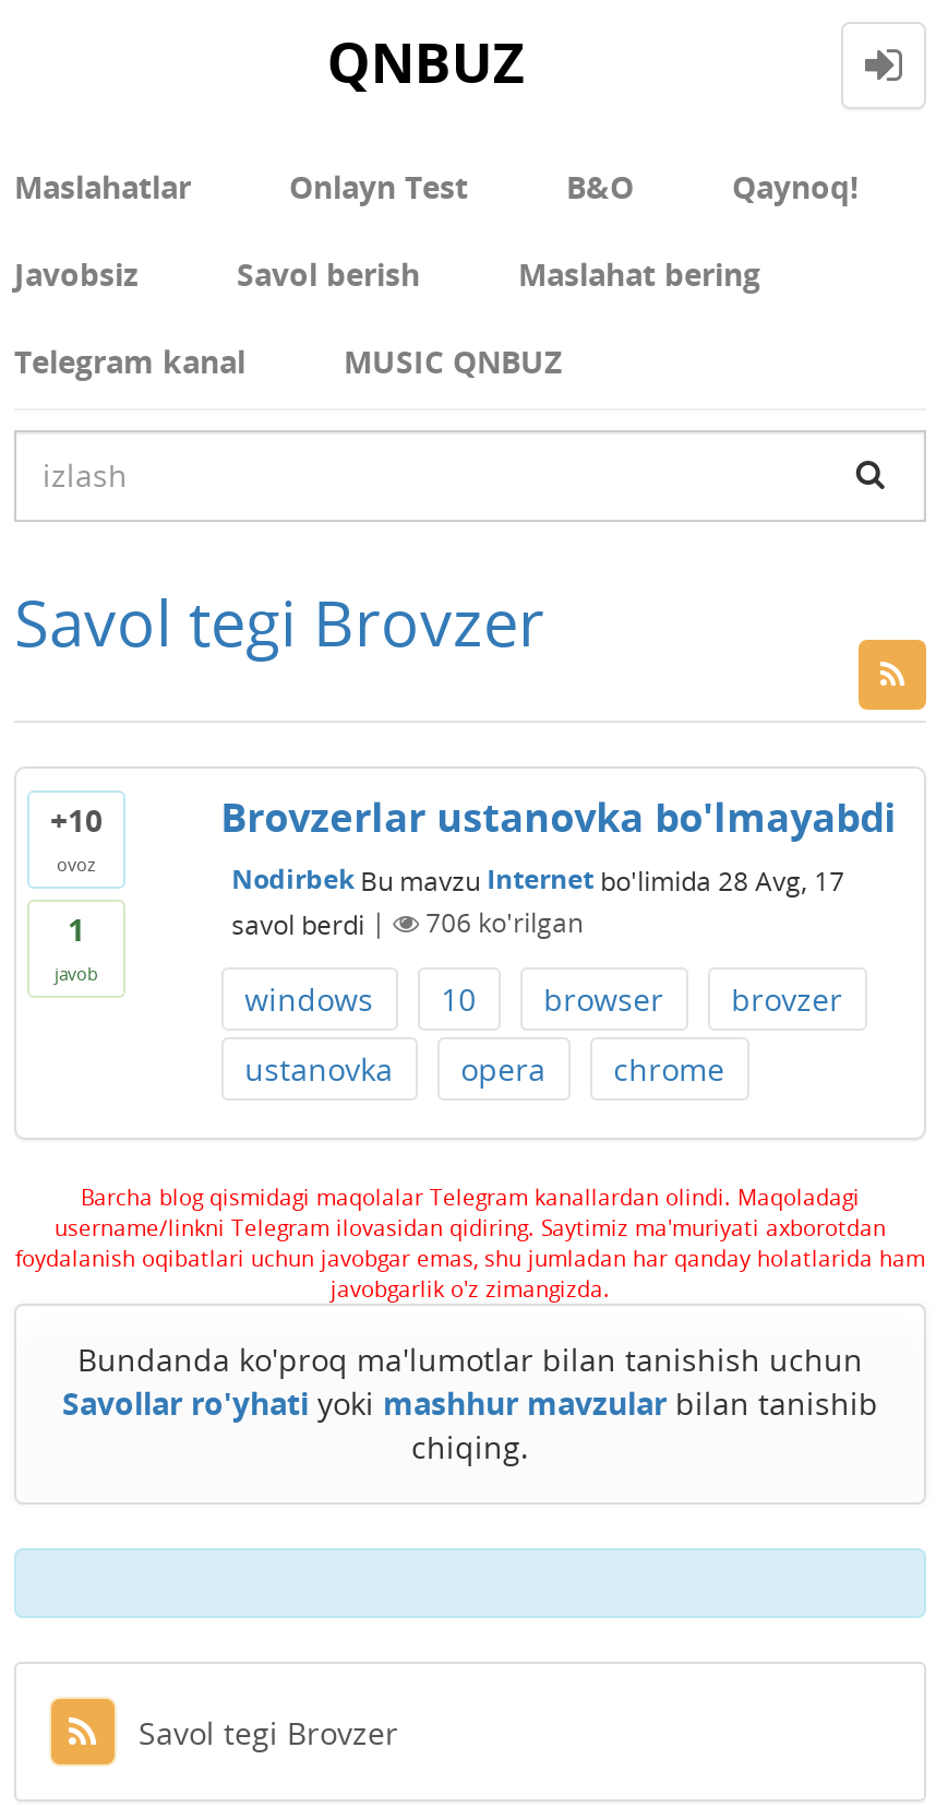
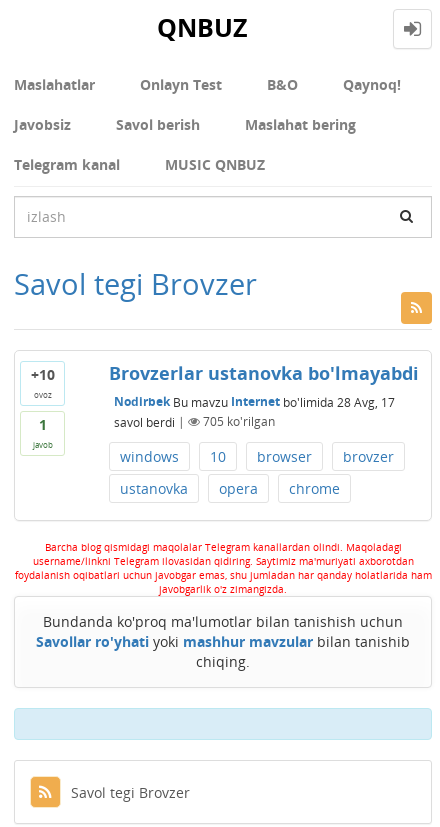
[426,904,583,942] 706 ko'rilgan -> [203,413,275,430] 705 ko'rilgan

